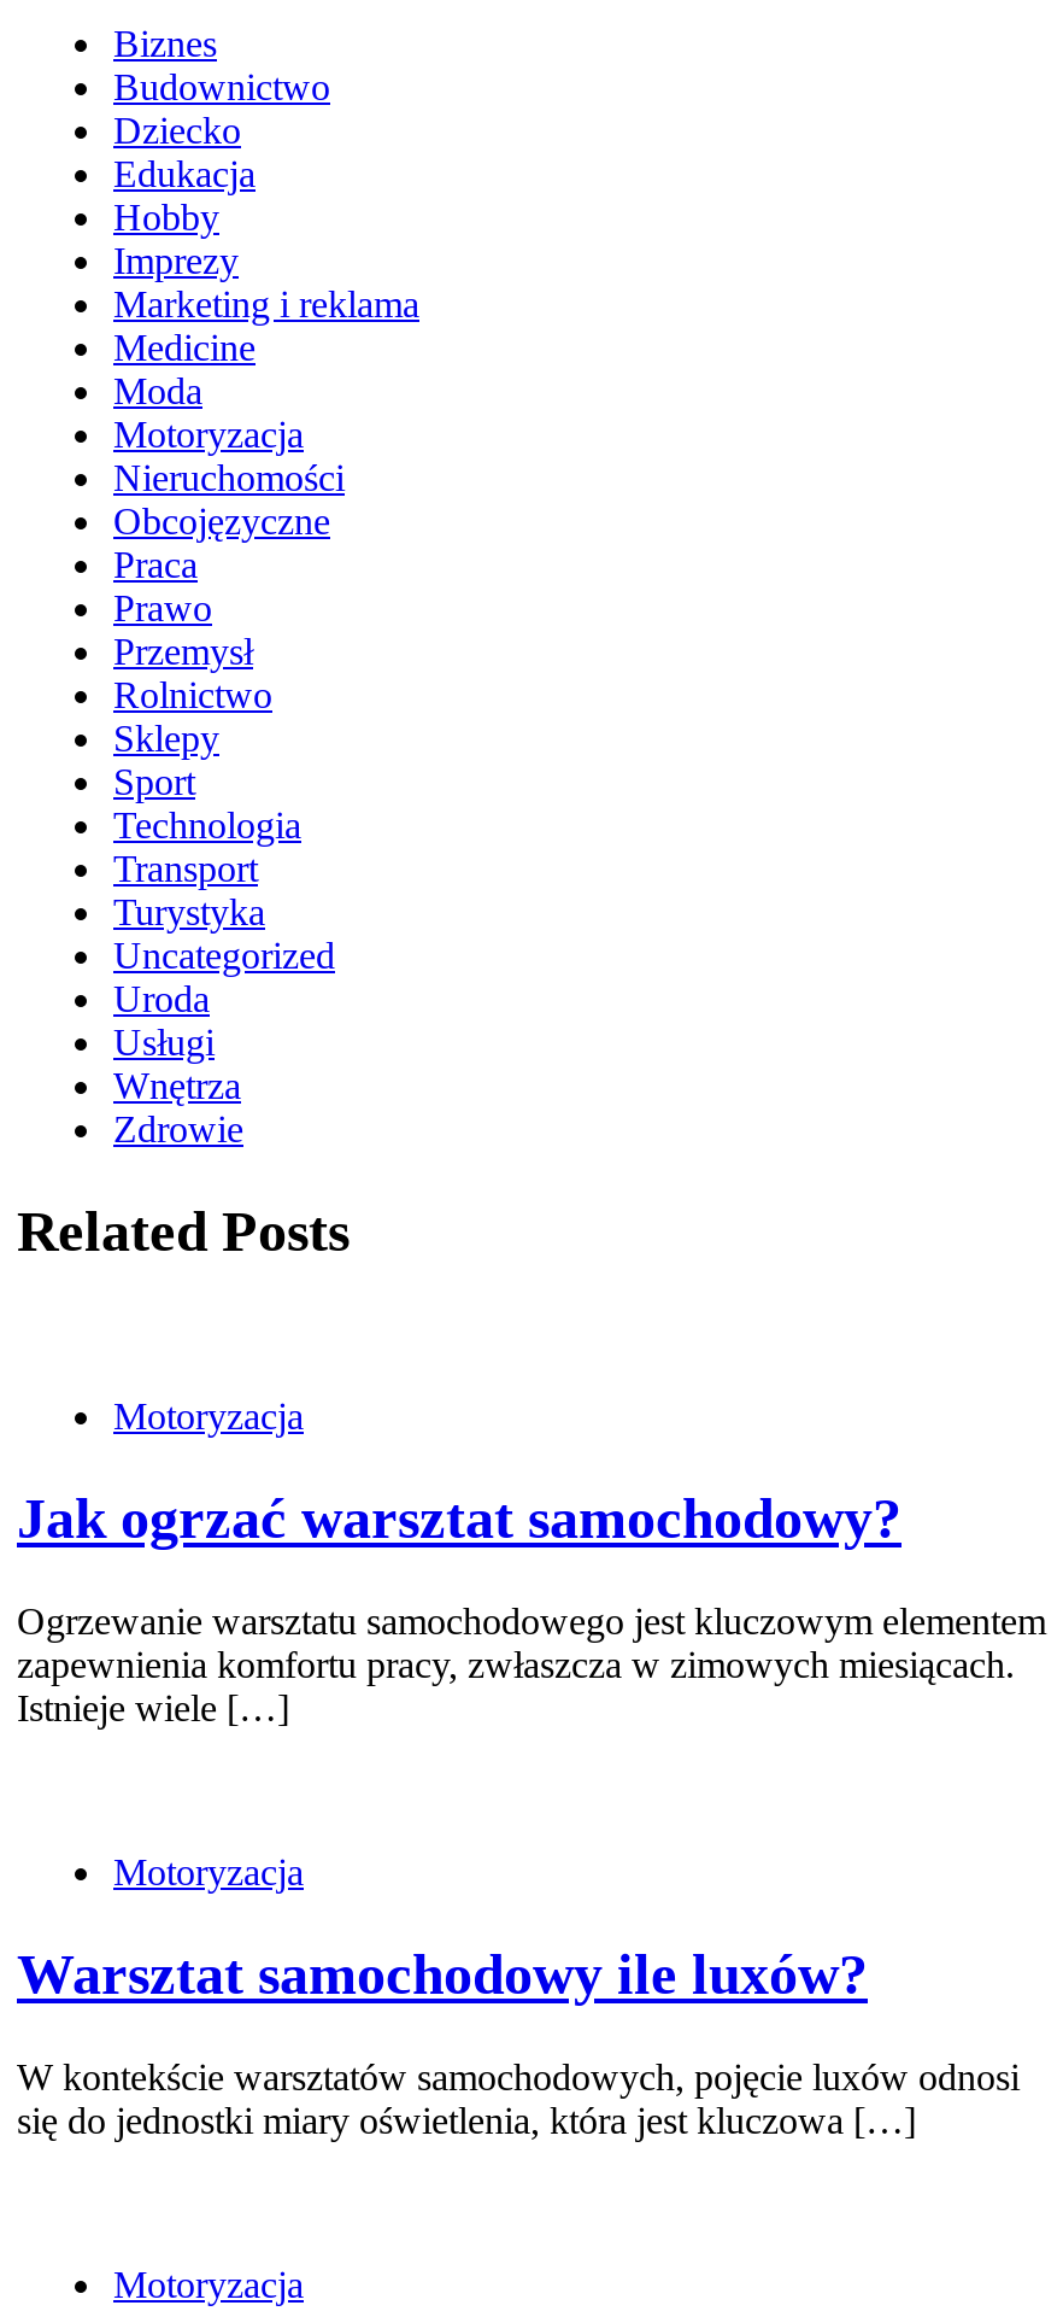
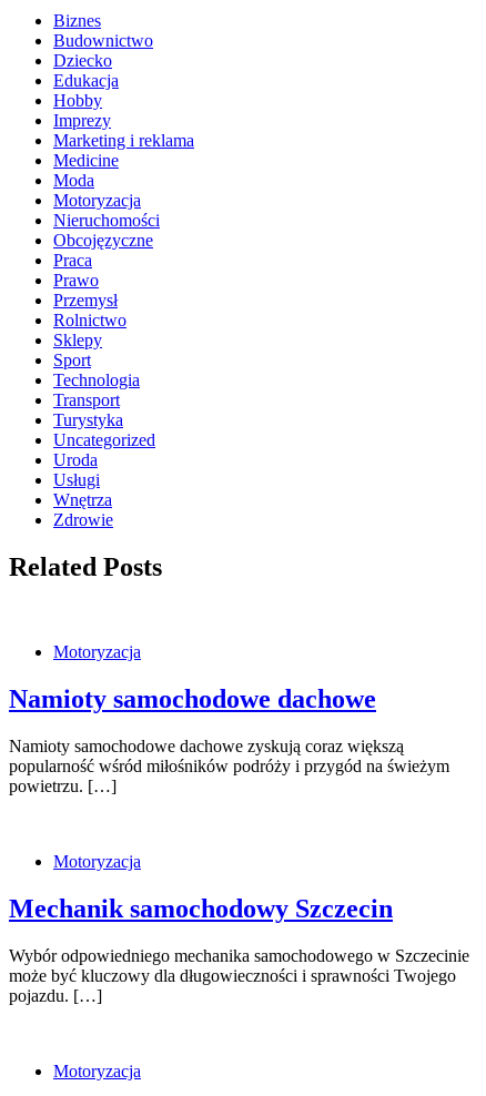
[17,1487,902,1550] Jak ogrzać warsztat samochodowy? -> [9,685,376,713] Namioty samochodowe dachowe
[17,1601,1046,1728] Ogrzewanie warsztatu samochodowego jest kluczowym elementem | zapewnienia komfortu pracy, zwłaszcza w zimowych miesiącach. | Istnieje wiele […] -> [9,737,449,795] Namioty samochodowe dachowe zyskują coraz większą | popularność wśród miłośników podróży i przygód na świeżym | powietrzu. […]
[17,1943,868,2006] Warsztat samochodowy ile luxów? -> [9,894,393,923] Mechanik samochodowy Szczecin
[17,2056,1020,2140] W kontekście warsztatów samochodowych, pojęcie luxów odnosi | się do jednostki miary oświetlenia, która jest kluczowa […] -> [9,946,469,1005] Wybór odpowiedniego mechanika samochodowego w Szczecinie | może być kluczowy dla długowieczności i sprawności Twojego | pojazdu. […]

